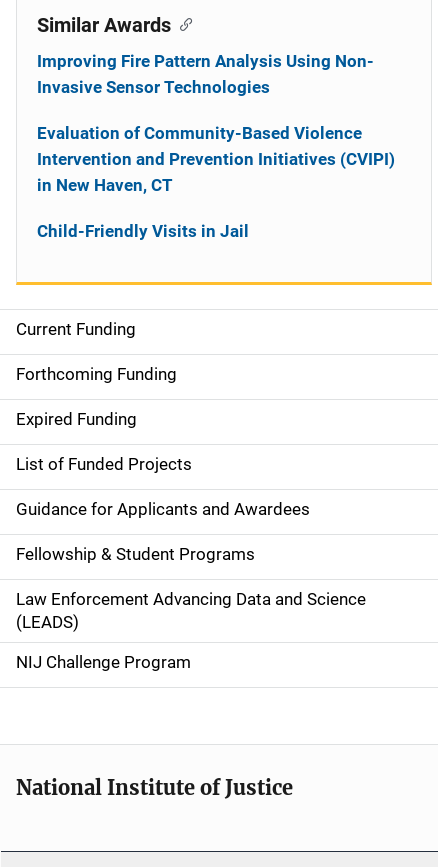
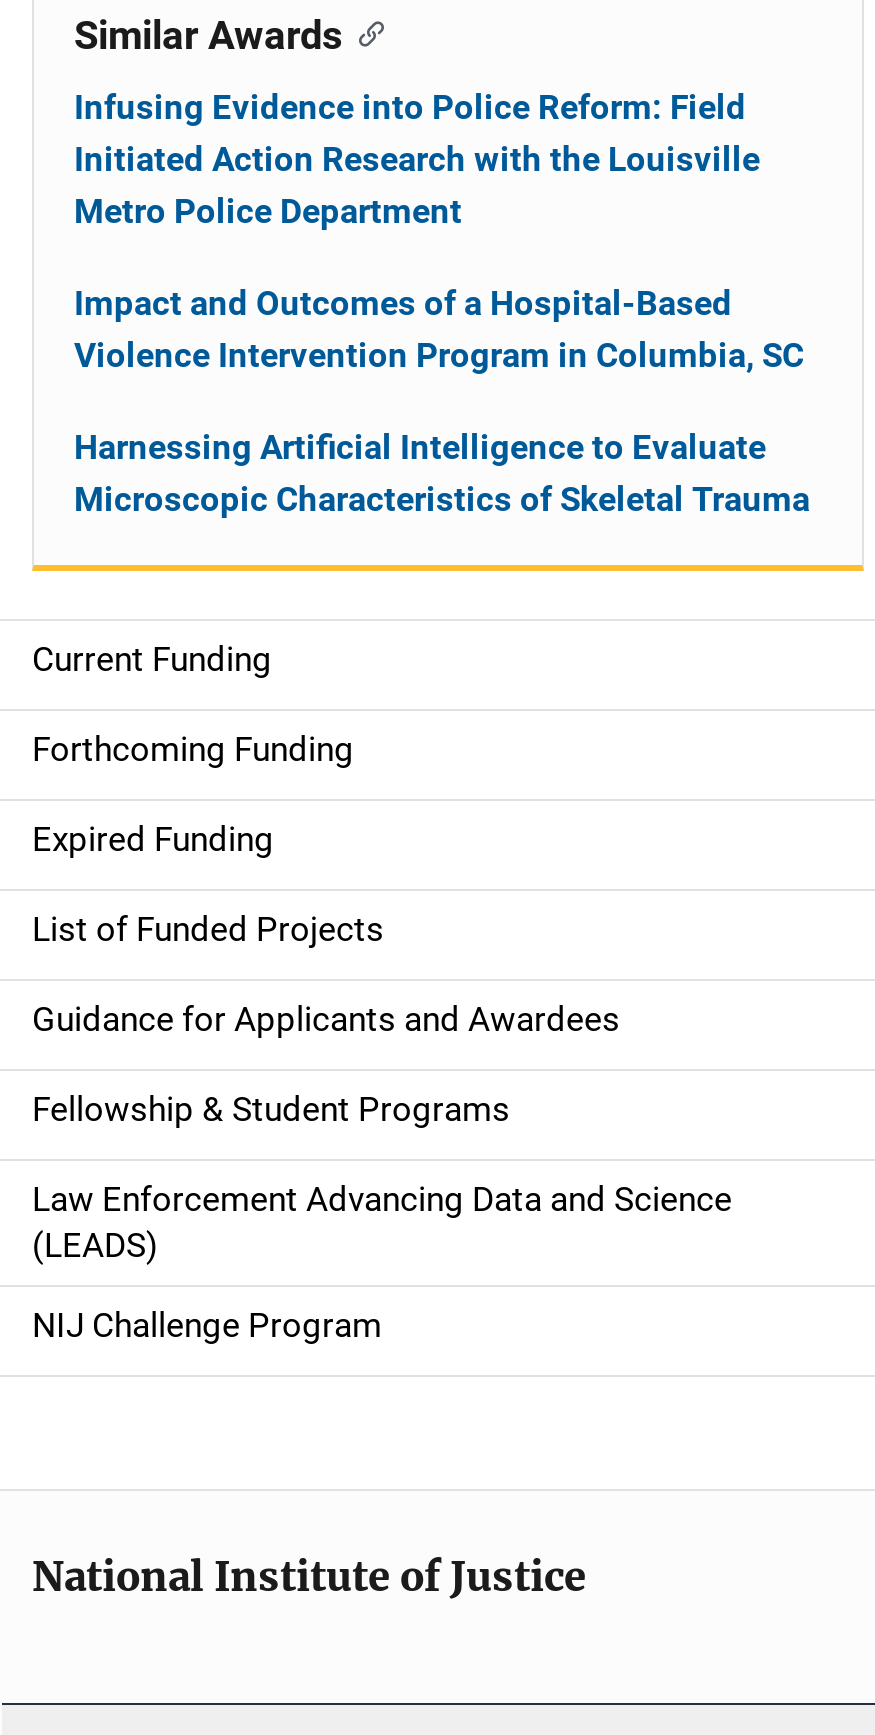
[37,51,374,97] Improving Fire Pattern Analysis Using Non- | Invasive Sensor Technologies -> [74,87,760,231] Infusing Evidence into Police Reform: Field | Initiated Action Research with the Louisville | Metro Police Department
[37,123,395,195] Evaluation of Community-Based Violence | Intervention and Prevention Initiatives (CVIPI) | in New Haven, CT -> [74,283,804,375] Impact and Outcomes of a Hospital-Based | Violence Intervention Program in Columbia, SC
[37,221,249,241] Child-Friendly Visits in Jail -> [74,427,810,519] Harnessing Artificial Intelligence to Evaluate | Microscopic Characteristics of Skeletal Trauma

